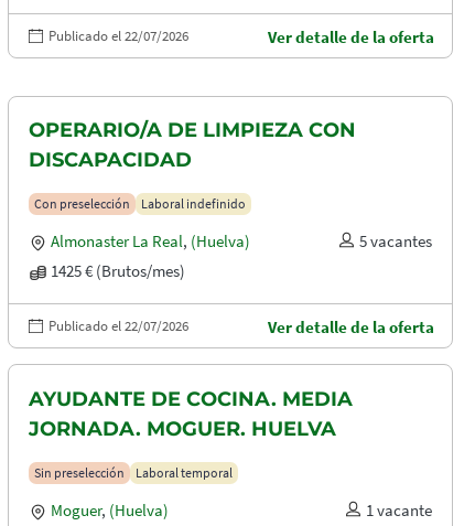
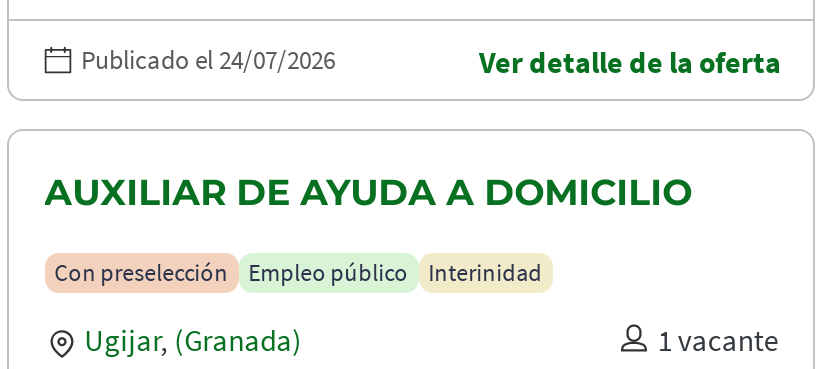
[48,27,188,45] Publicado el 22/07/2026 -> [81,43,335,77] Publicado el 24/07/2026
[28,118,356,172] OPERARIO/A DE LIMPIEZA CON | DISCAPACIDAD -> [44,171,692,215] AUXILIAR DE AYUDA A DOMICILIO
[28,195,434,520] Laboral indefinido | Almonaster La Real, (Huelva) | 5 vacantes | 1425 € (Brutos/mes) | Publicado el 22/07/2026 | Ver detalle de la oferta | AYUDANTE DE COCINA. MEDIA | JORNADA. MOGUER. HUELVA | Sin preselección | Laboral temporal | Moguer, (Huelva) -> [84,257,542,359] Empleo público | Interinidad | Ugijar, (Granada)

